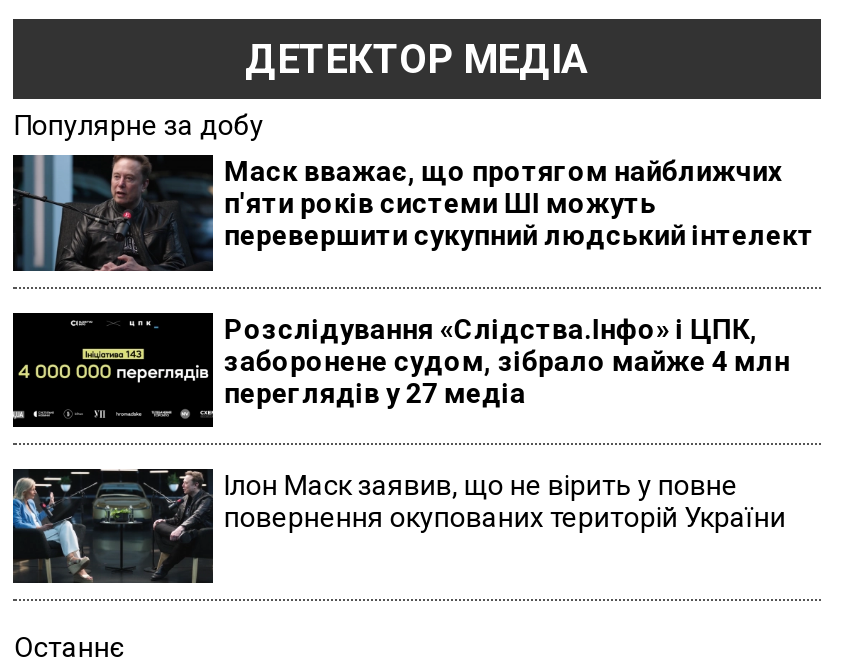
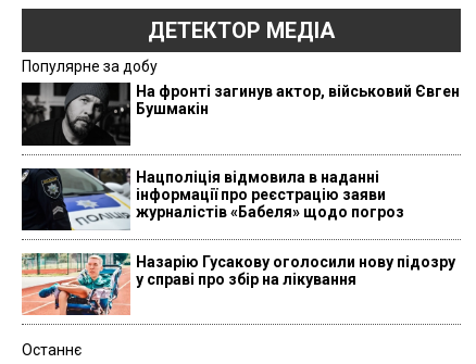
[17,153,814,273] [image] | Маск вважає, що протягом найближчих | п'яти років системи ШІ можуть | перевершити сукупний людський інтелект -> [23,81,460,147] [image] | На фронті загинув актор, військовий Євген | Бушмакін
[13,311,790,429] [image] | Розслідування «Слідства.Інфо» і ЦПК, | заборонене судом, зібрало майже 4 млн | переглядів у 27 медіа -> [21,167,405,231] [image] | Нацполіція відмовила в наданні | інформації про реєстрацію заяви | журналістів «Бабеля» щодо погроз
[11,468,786,585] [image] | Ілон Маск заявив, що не вірить у повне | повернення окупованих територій України -> [21,252,456,316] [image] | Назарію Гусакову оголосили нову підозру | у справі про збір на лікування

